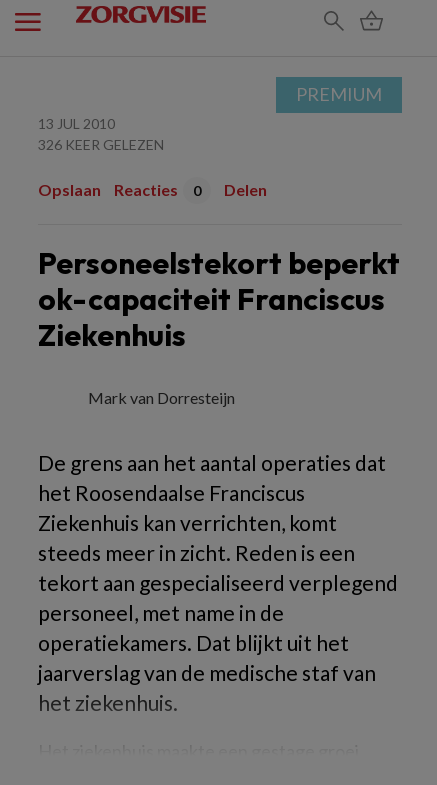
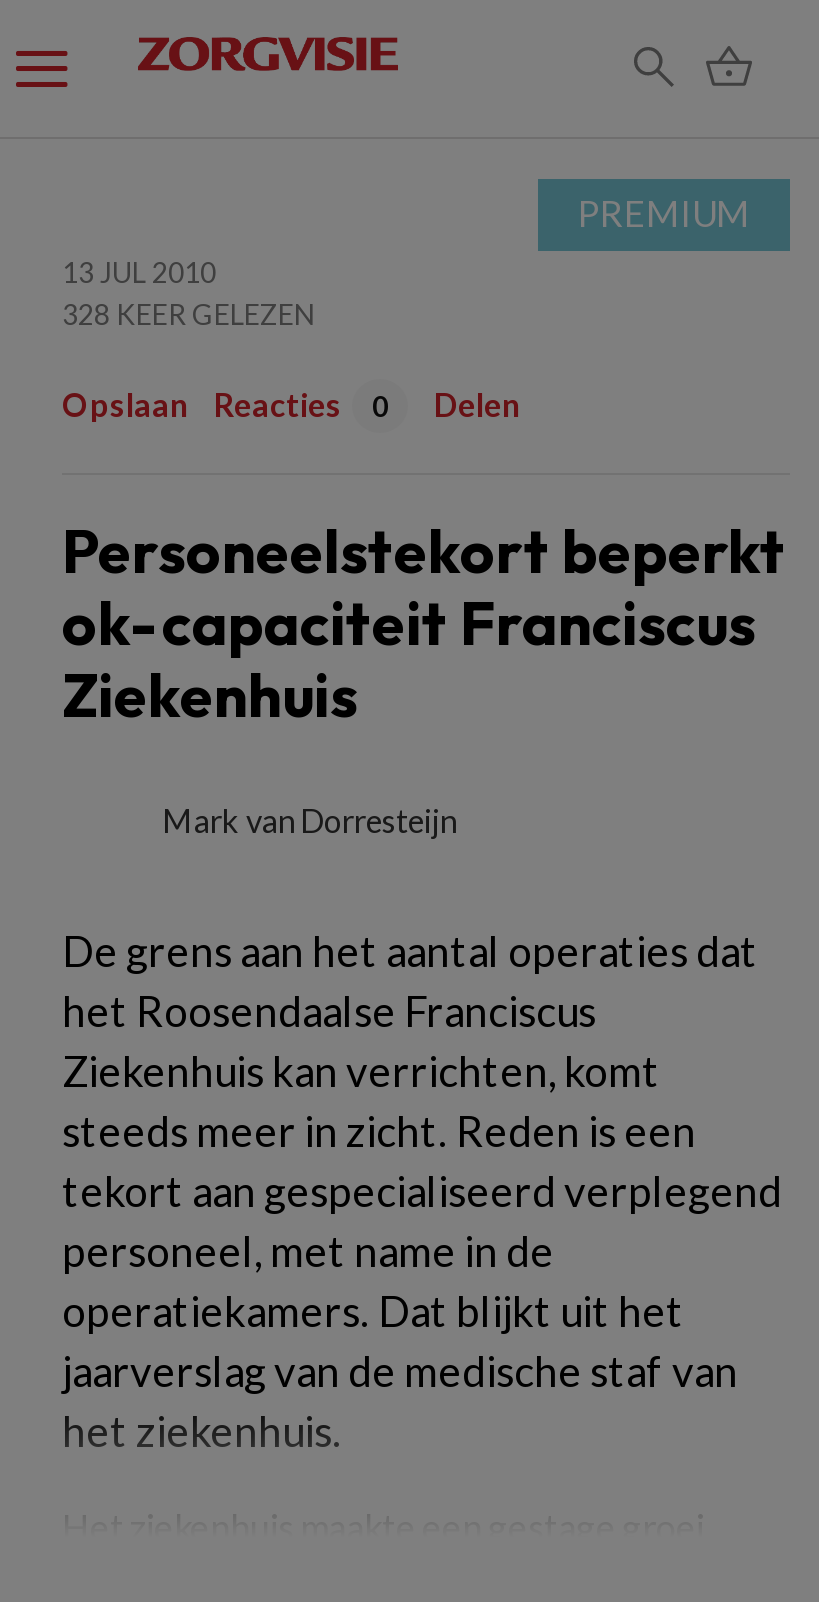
[38,136,164,153] 326 KEER GELEZEN -> [62,297,314,331] 328 KEER GELEZEN

